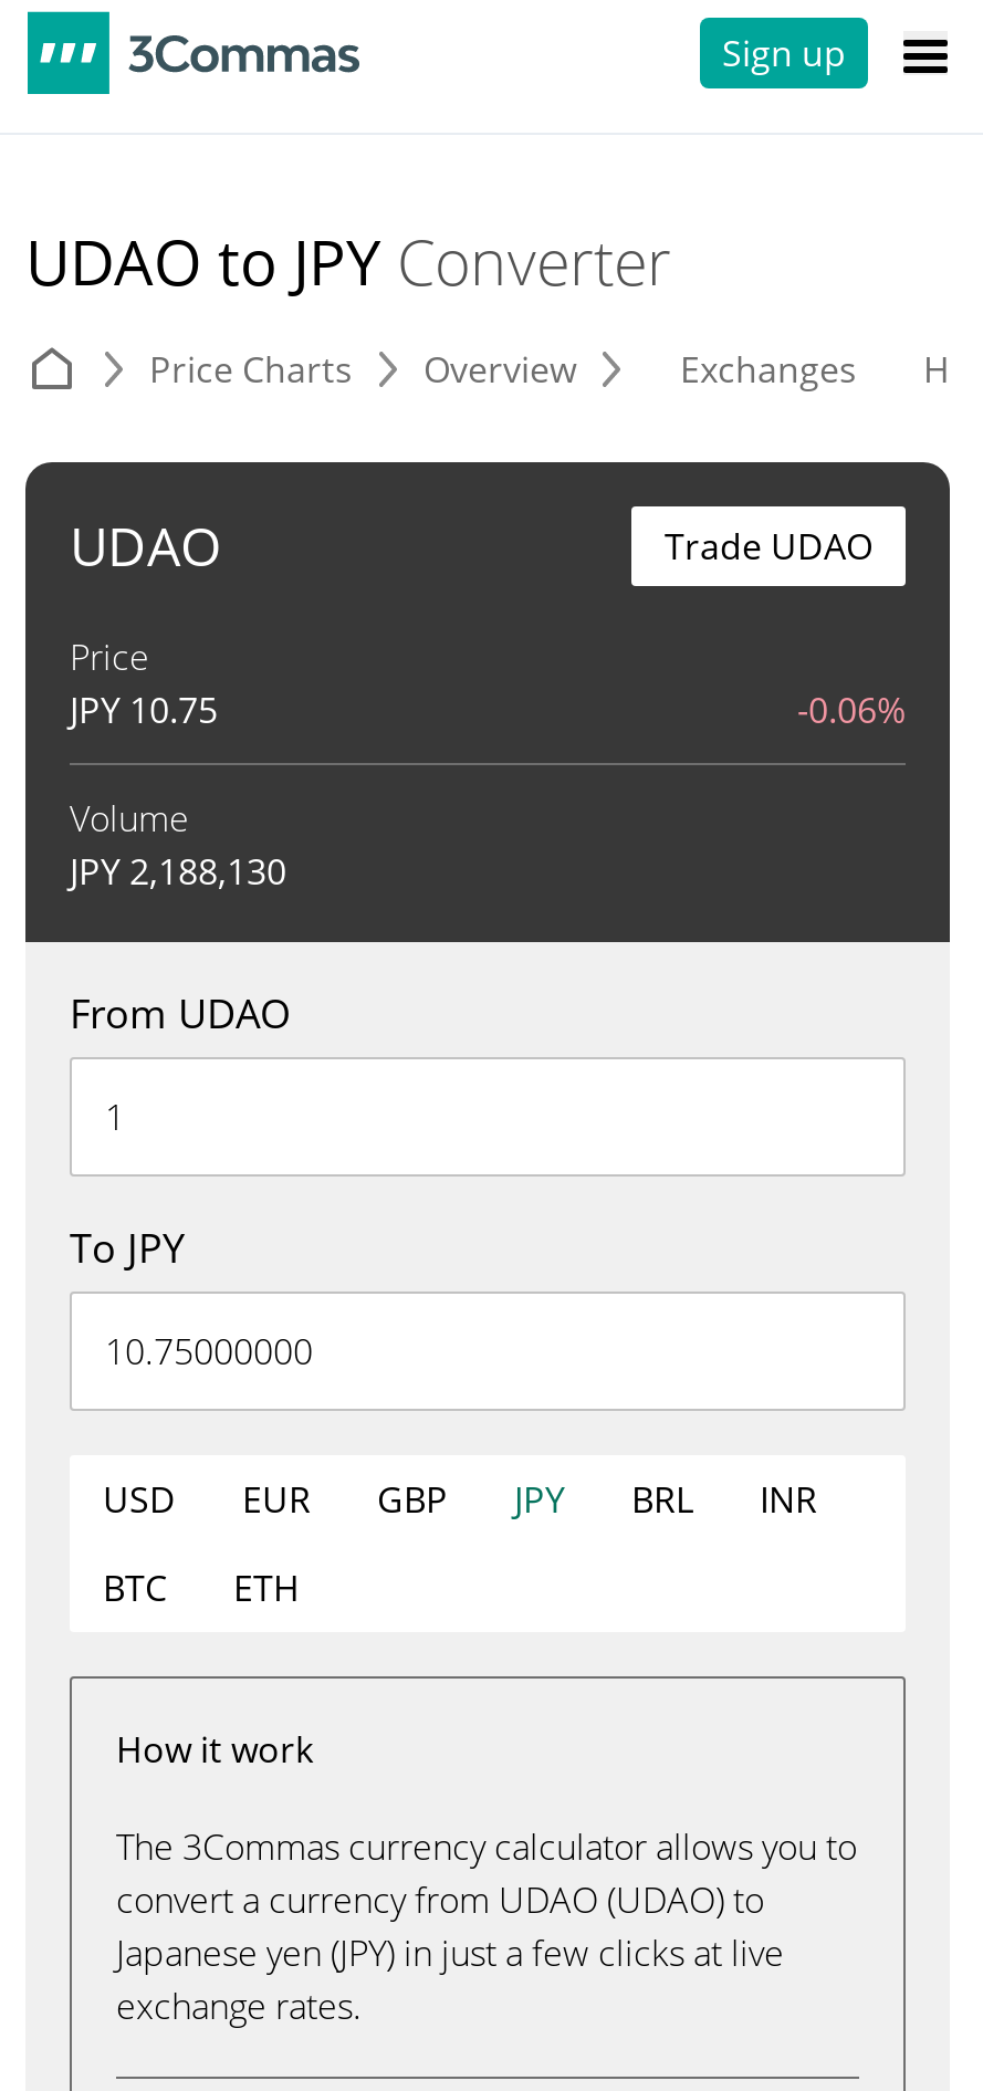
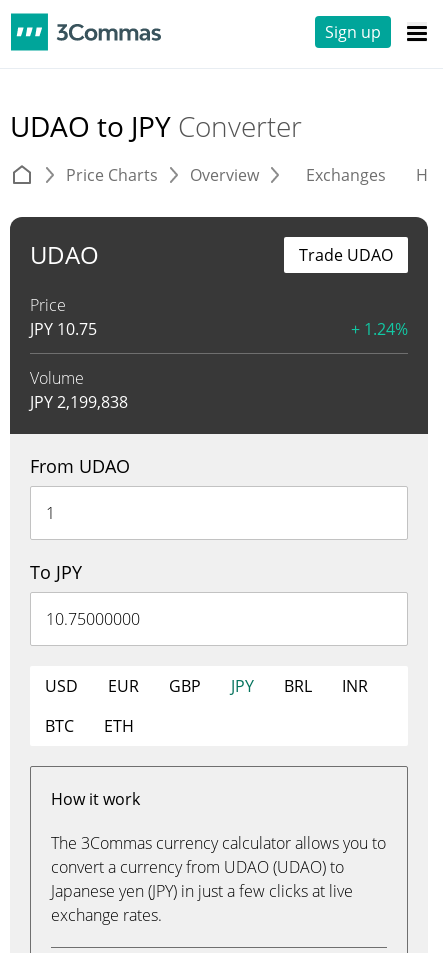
[797,686,906,734] -0.06% -> [351,318,408,340] + 1.24%
[70,847,286,896] JPY 2,188,130 -> [30,391,128,413] JPY 2,199,838

